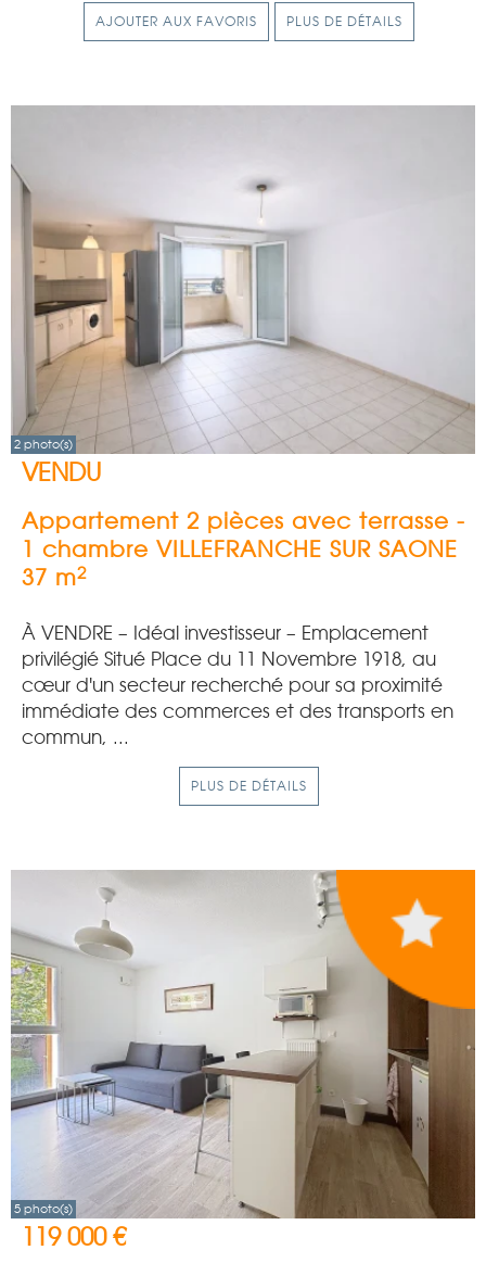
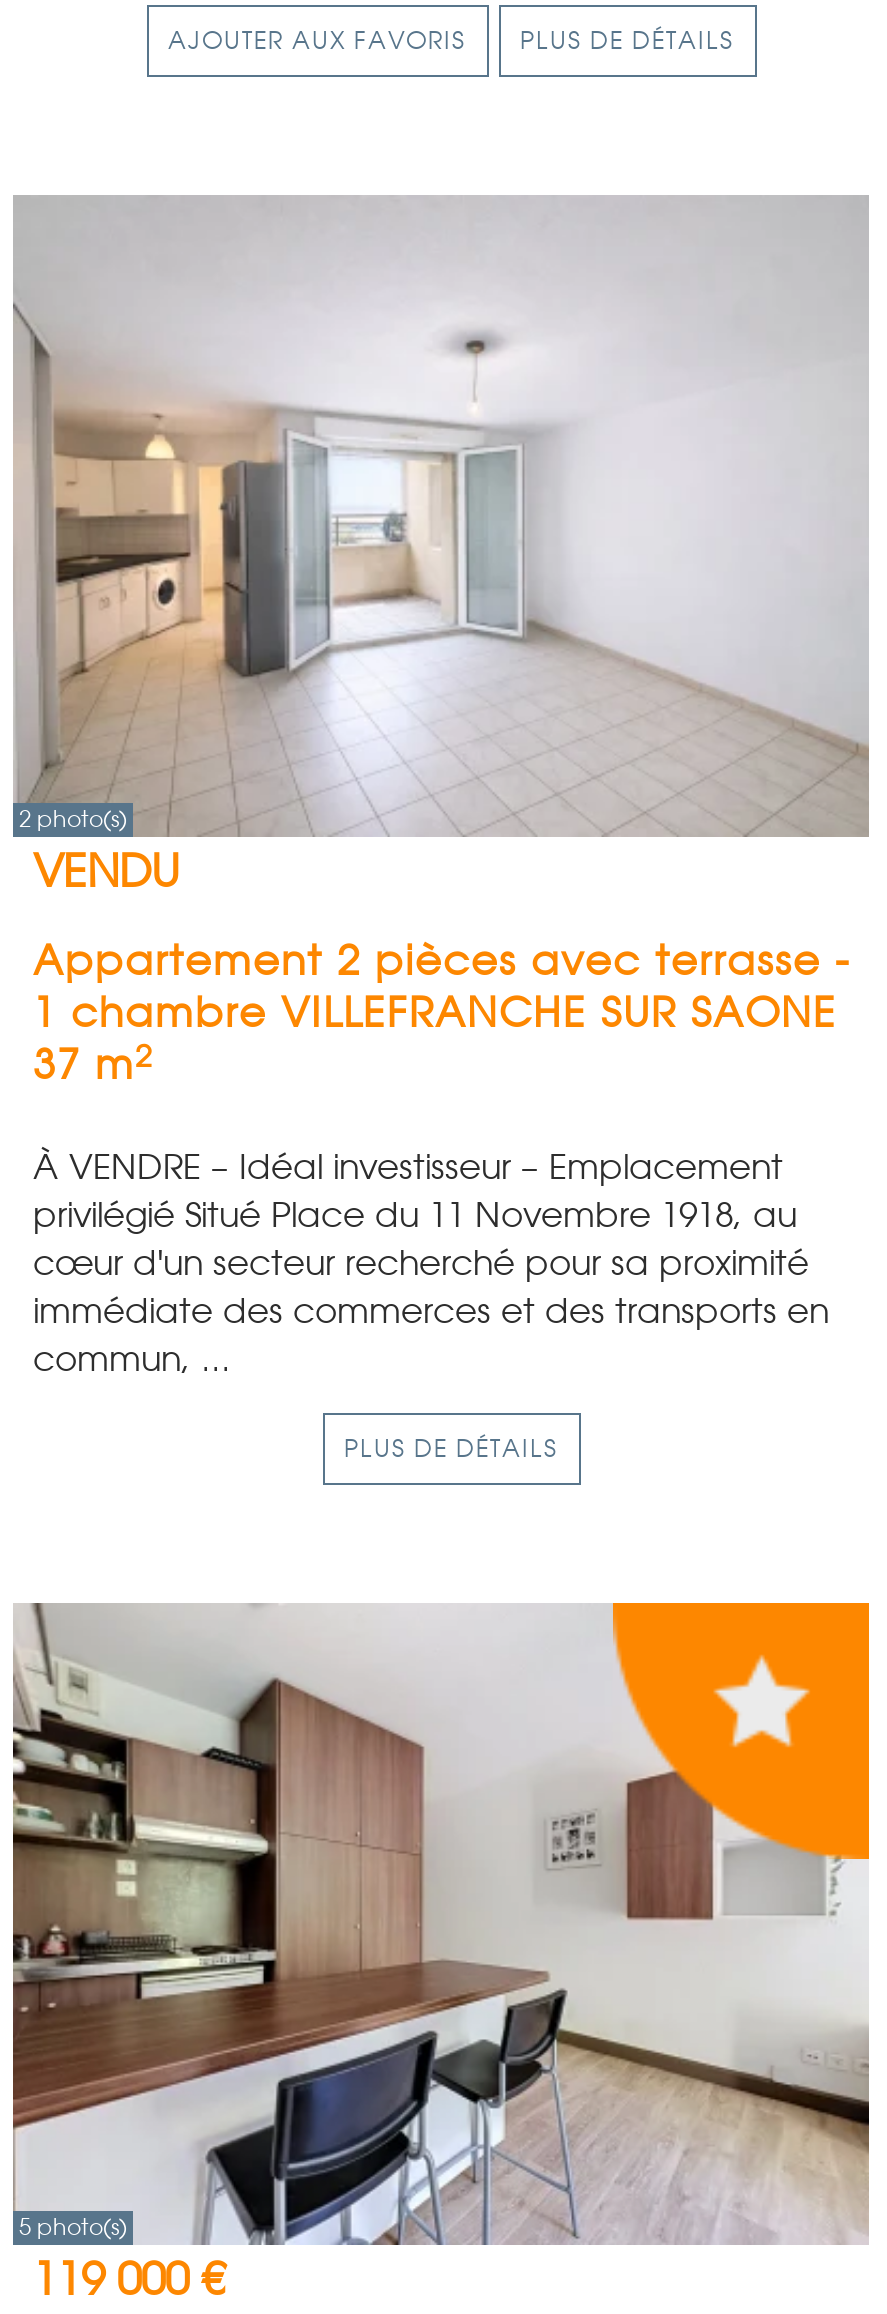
[11,871,476,1220] [image] -> [11,1603,869,2245] [image]

